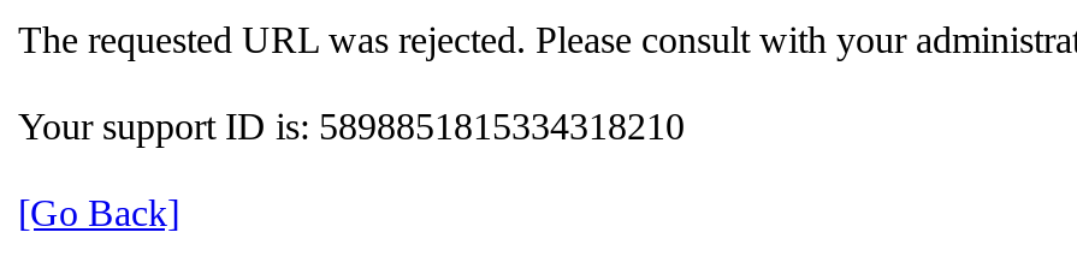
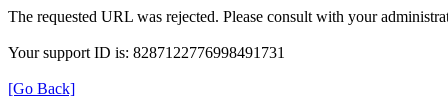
[18,106,685,147] Your support ID is: 5898851815334318210 -> [8,44,285,61] Your support ID is: 8287122776998491731

